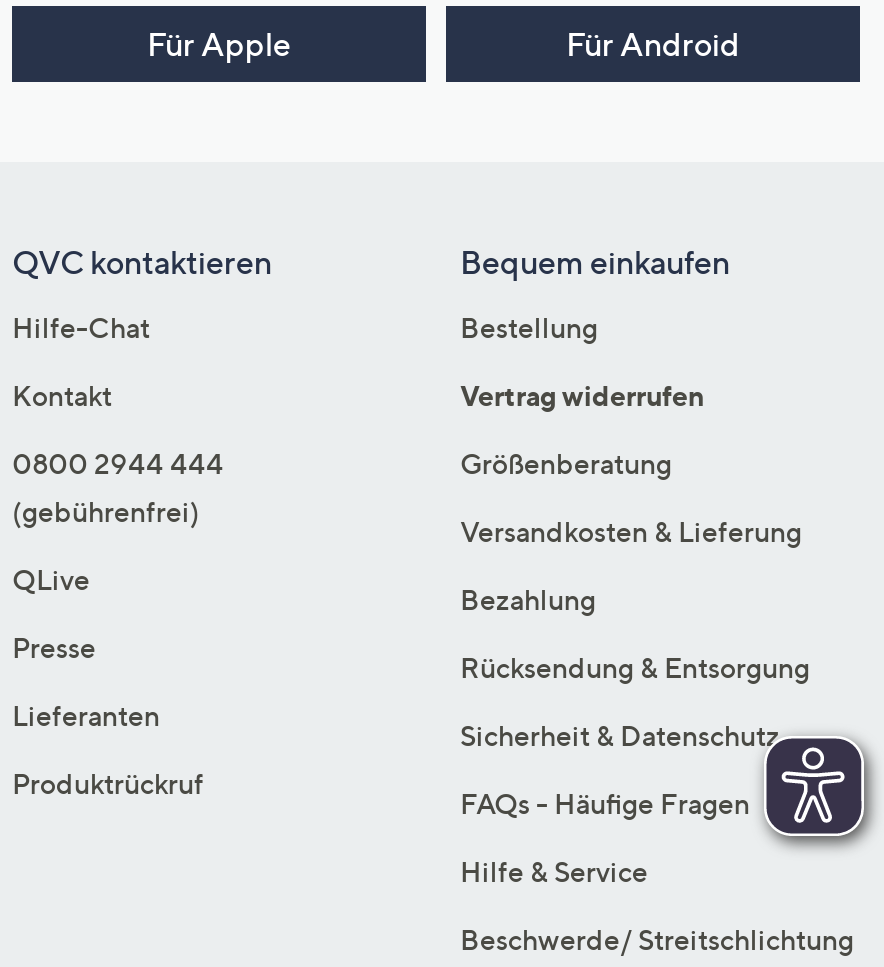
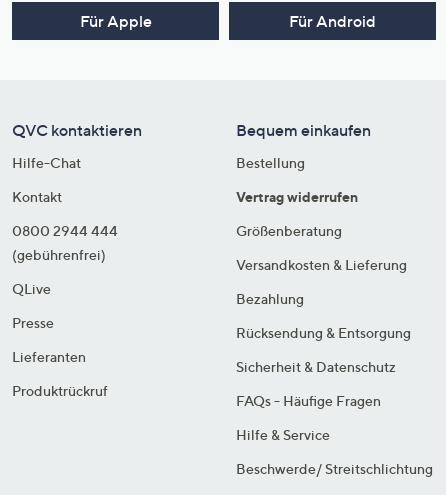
[760,736,876,850] [image] -> none

